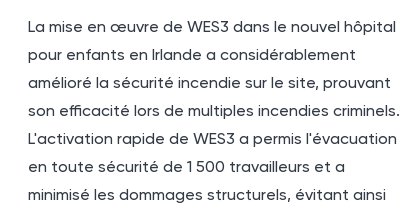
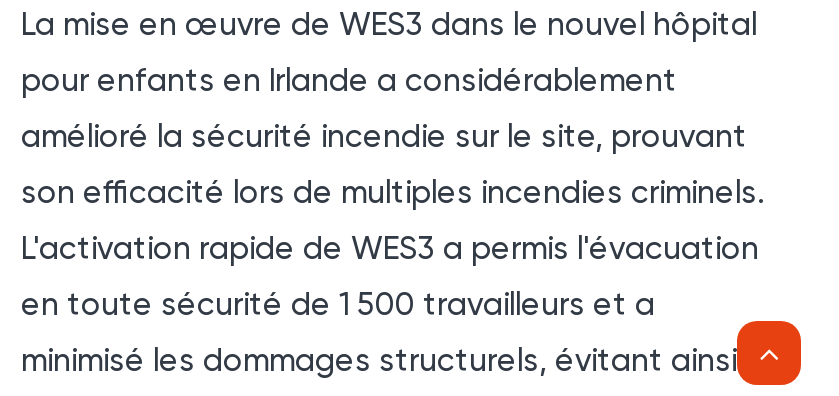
none -> [735,319,803,387] [image]

